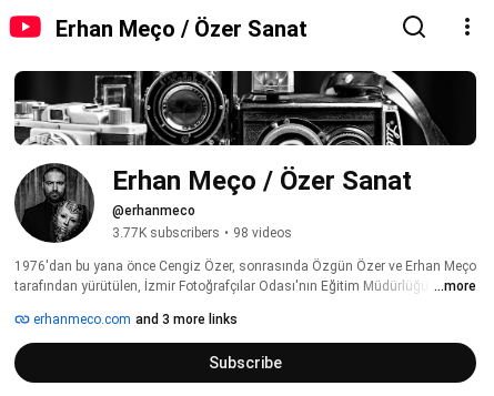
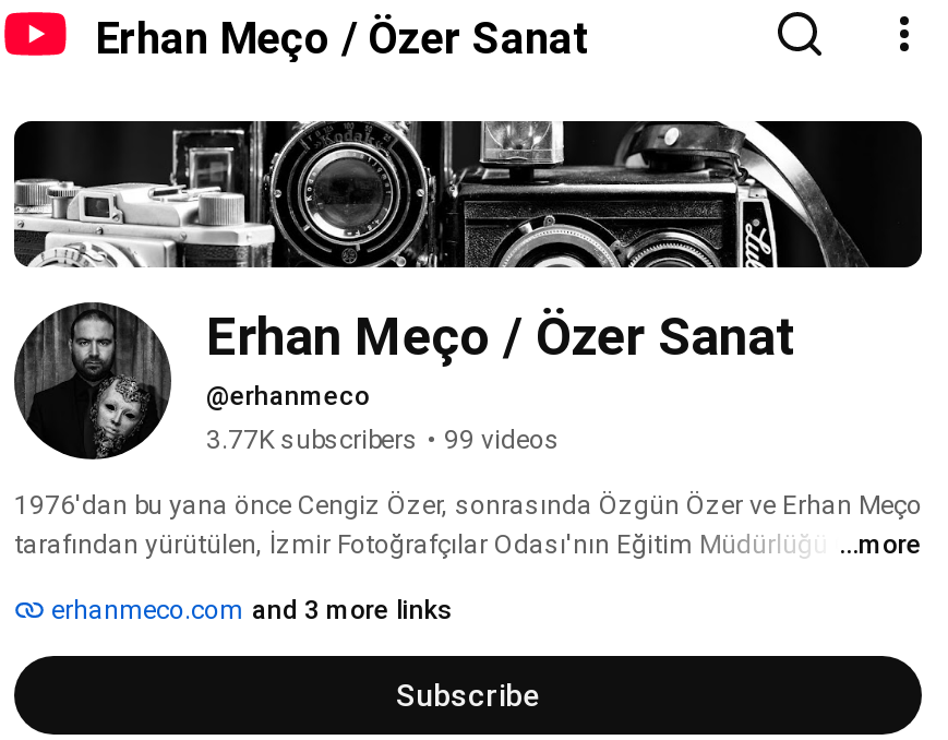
[112,225,292,241] 3.77K subscribers • 98 videos -> [206,425,560,455] 3.77K subscribers • 99 videos

